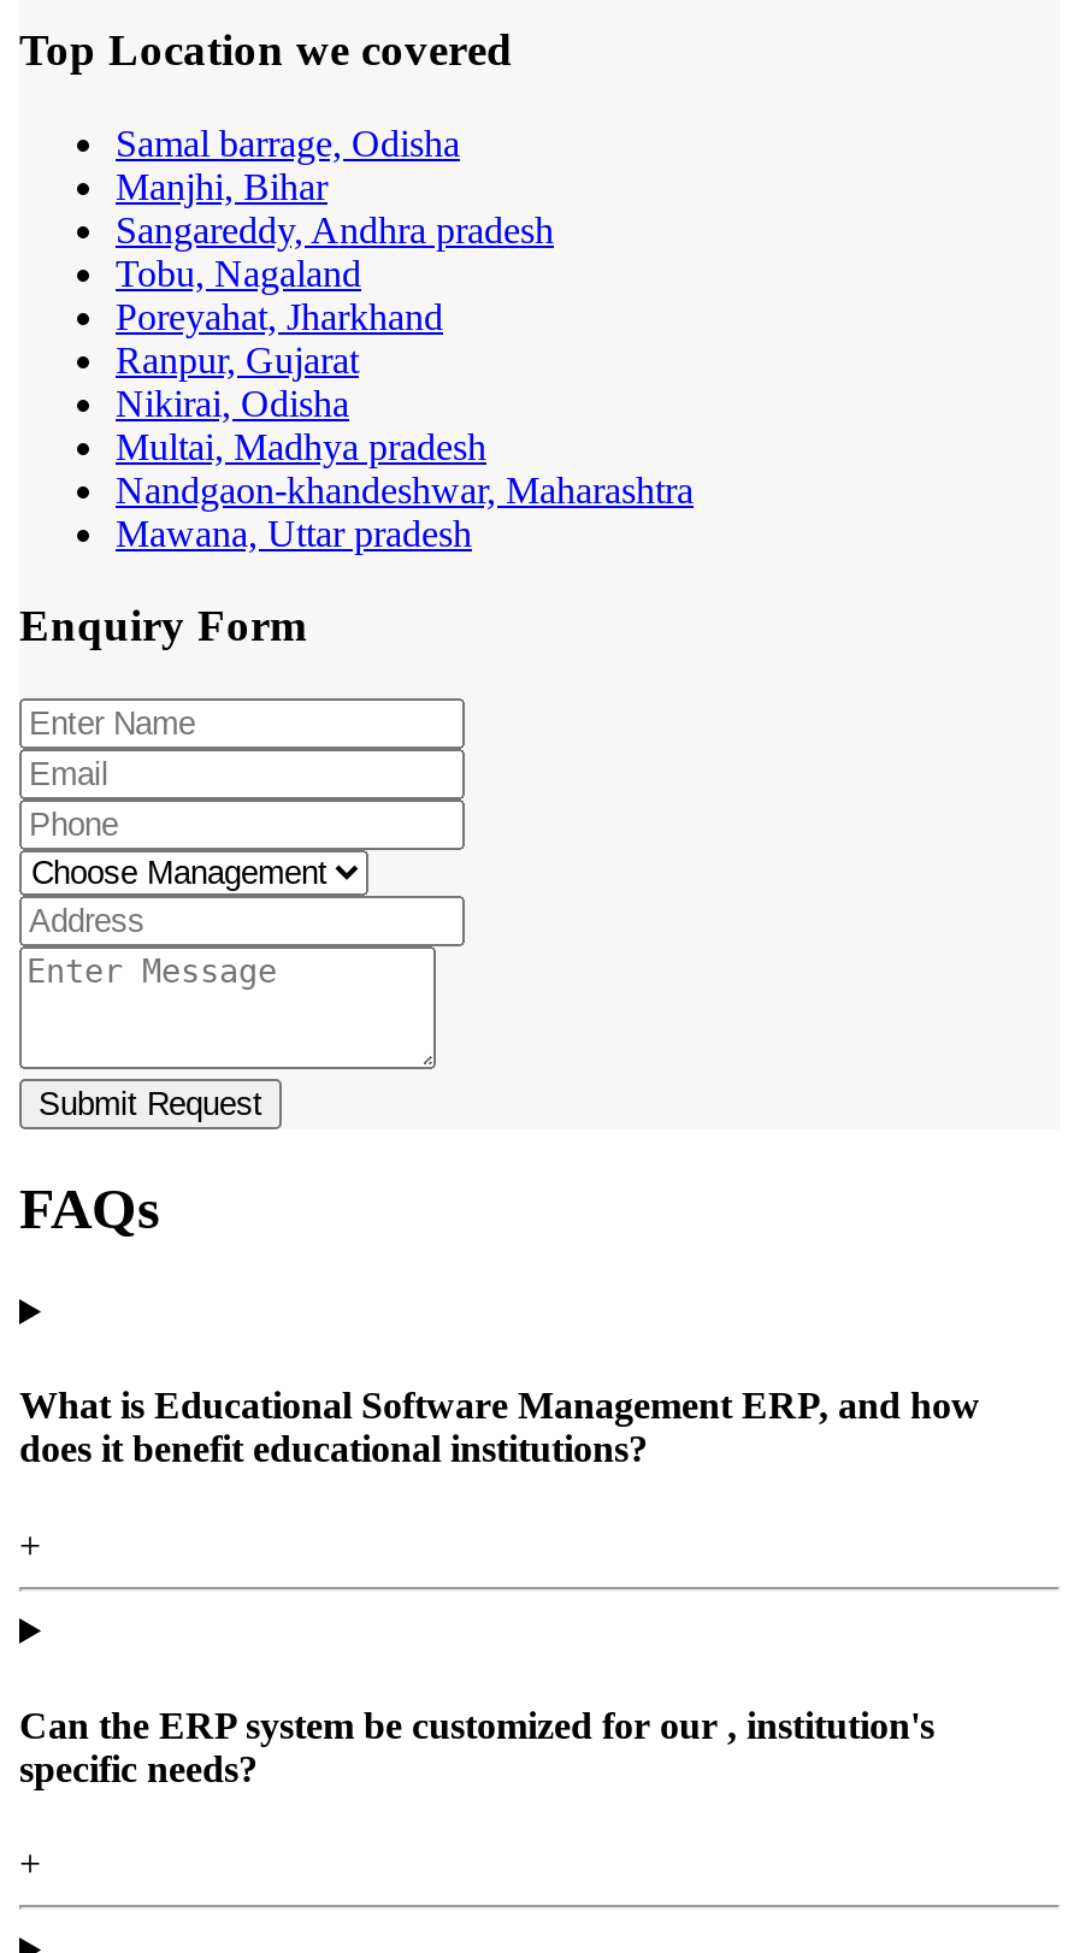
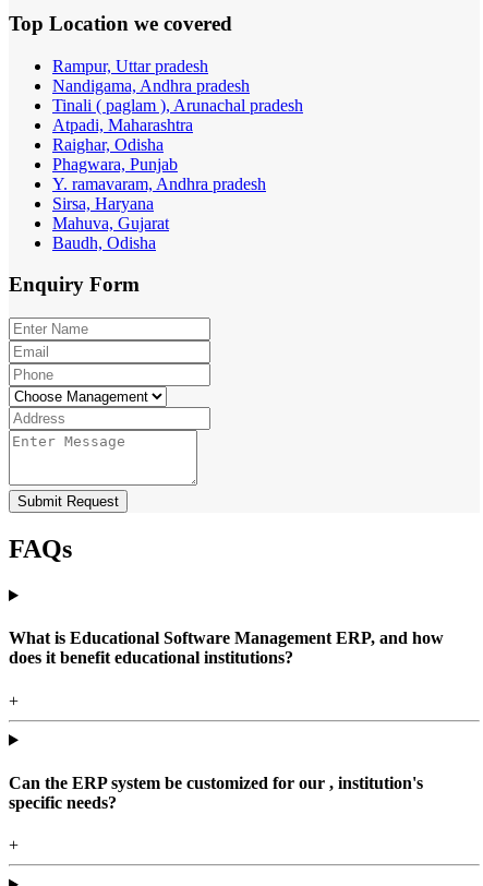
[116,122,694,553] Samal barrage, Odisha | Manjhi, Bihar | Sangareddy, Andhra pradesh | Tobu, Nagaland | Poreyahat, Jharkhand | Ranpur, Gujarat | Nikirai, Odisha | Multai, Madhya pradesh | Nandgaon-khandeshwar, Maharashtra | Mawana, Uttar pradesh -> [52,57,303,252] Rampur, Uttar pradesh | Nandigama, Andhra pradesh | Tinali ( paglam ), Arunachal pradesh | Atpadi, Maharashtra | Raighar, Odisha | Phagwara, Punjab | Y. ramavaram, Andhra pradesh | Sirsa, Haryana | Mahuva, Gujarat | Baudh, Odisha

